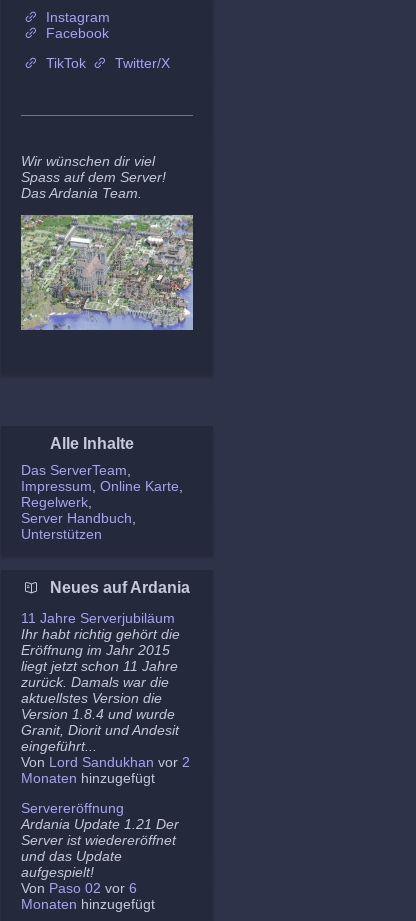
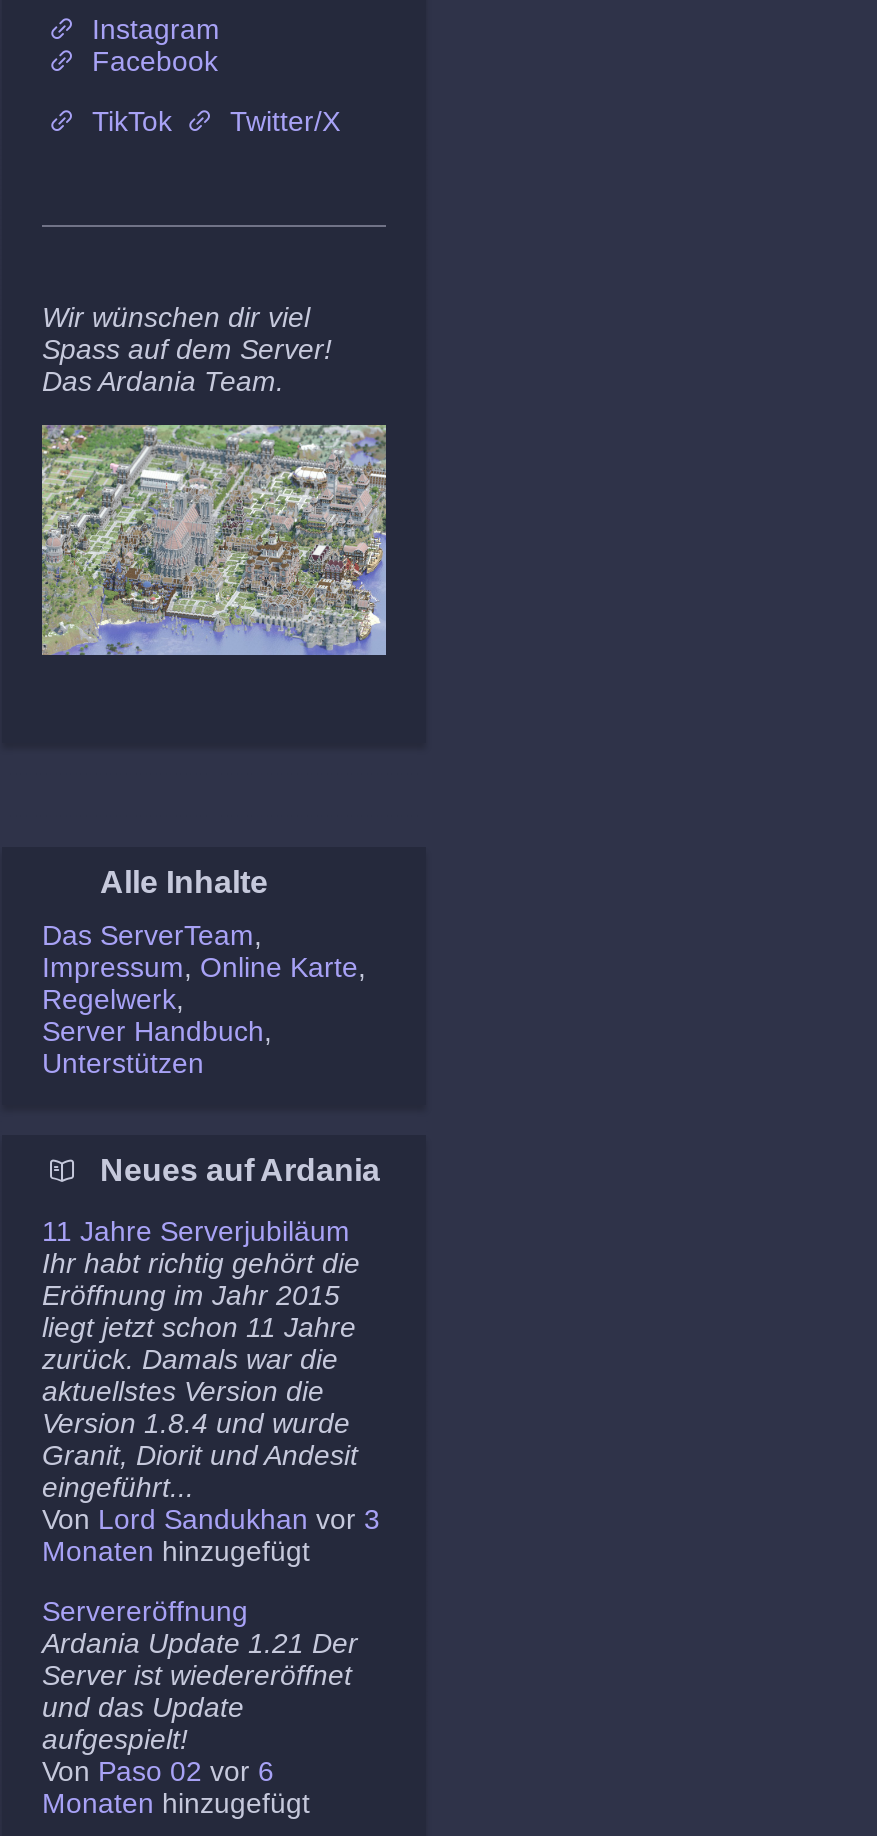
[21,754,190,770] Von Lord Sandukhan vor 2 -> [42,1502,380,1534] Von Lord Sandukhan vor 3

